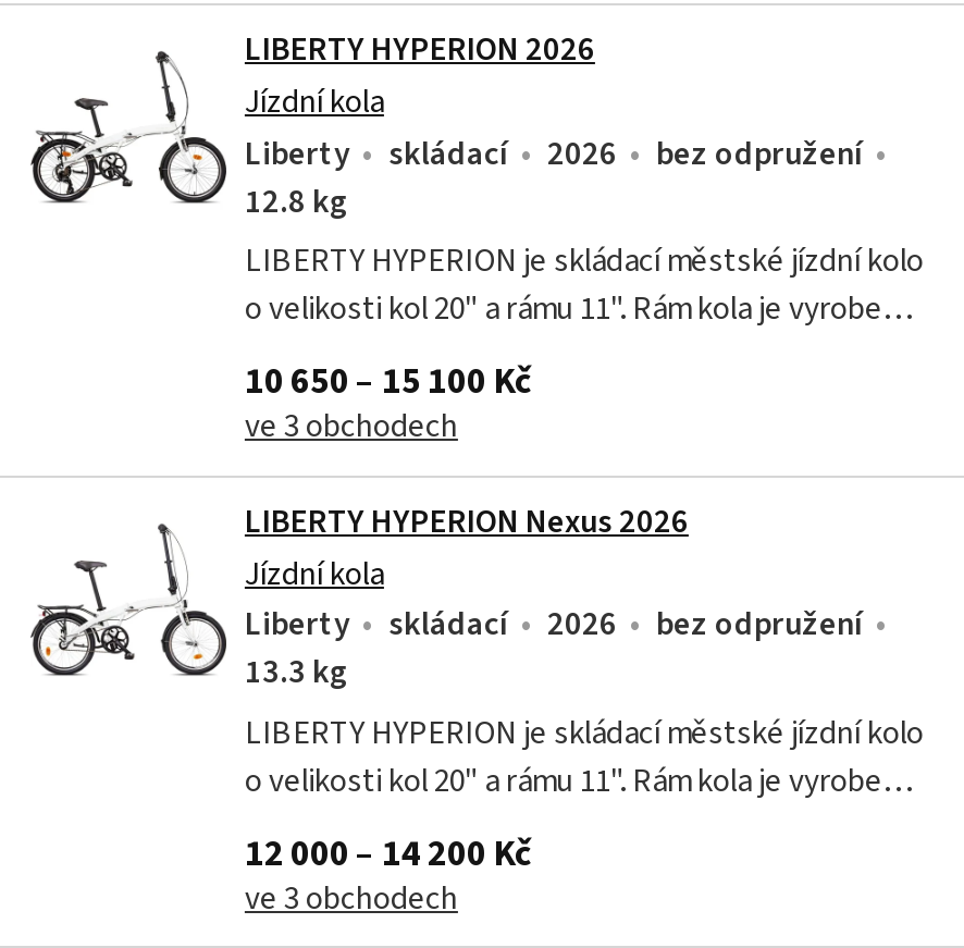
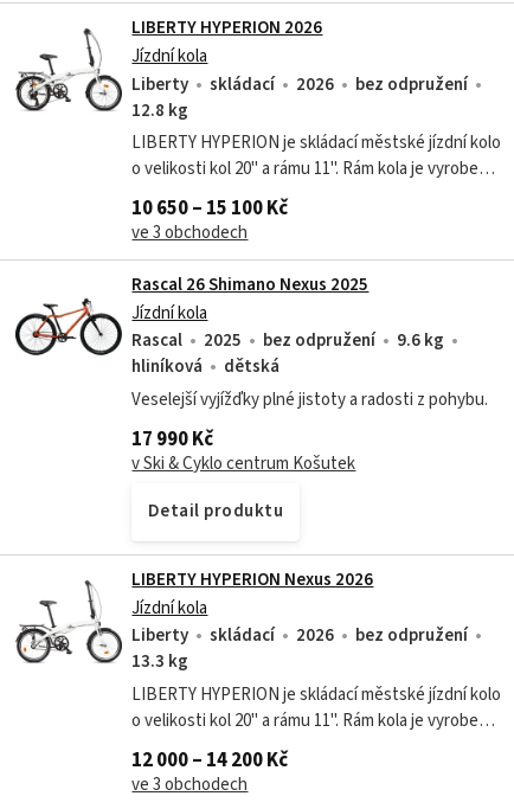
none -> [14,272,489,524] [image] | Rascal 26 Shimano Nexus 2025 | Jízdní kola | Rascal | 2025 | bez odpružení | 9.6 kg | hliníková | dětská | Veselejší vyjížďky plné jistoty a radosti z pohybu. | 17 990 Kč | v Ski & Cyklo centrum Košutek | Detail produktu

